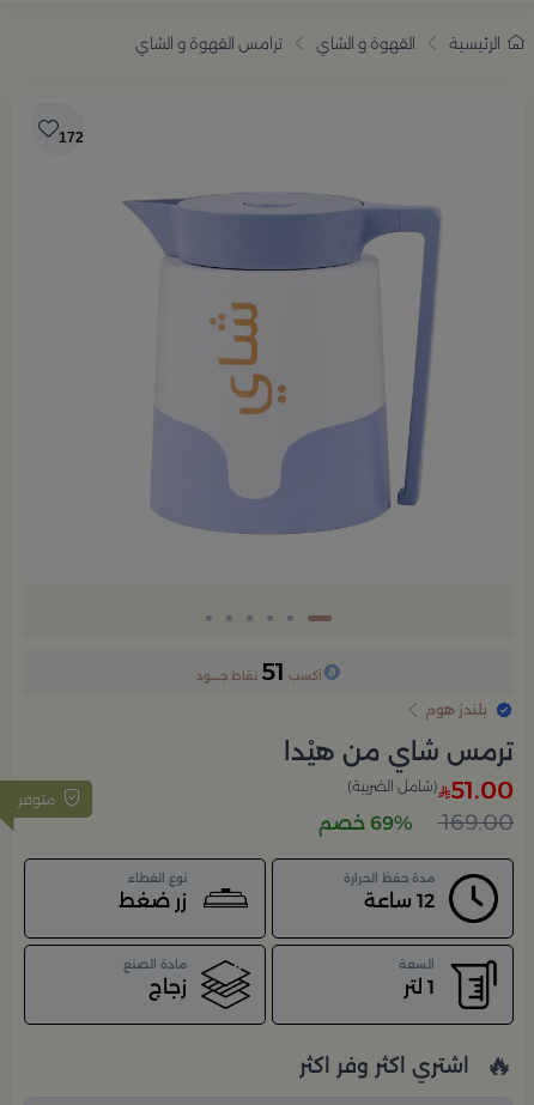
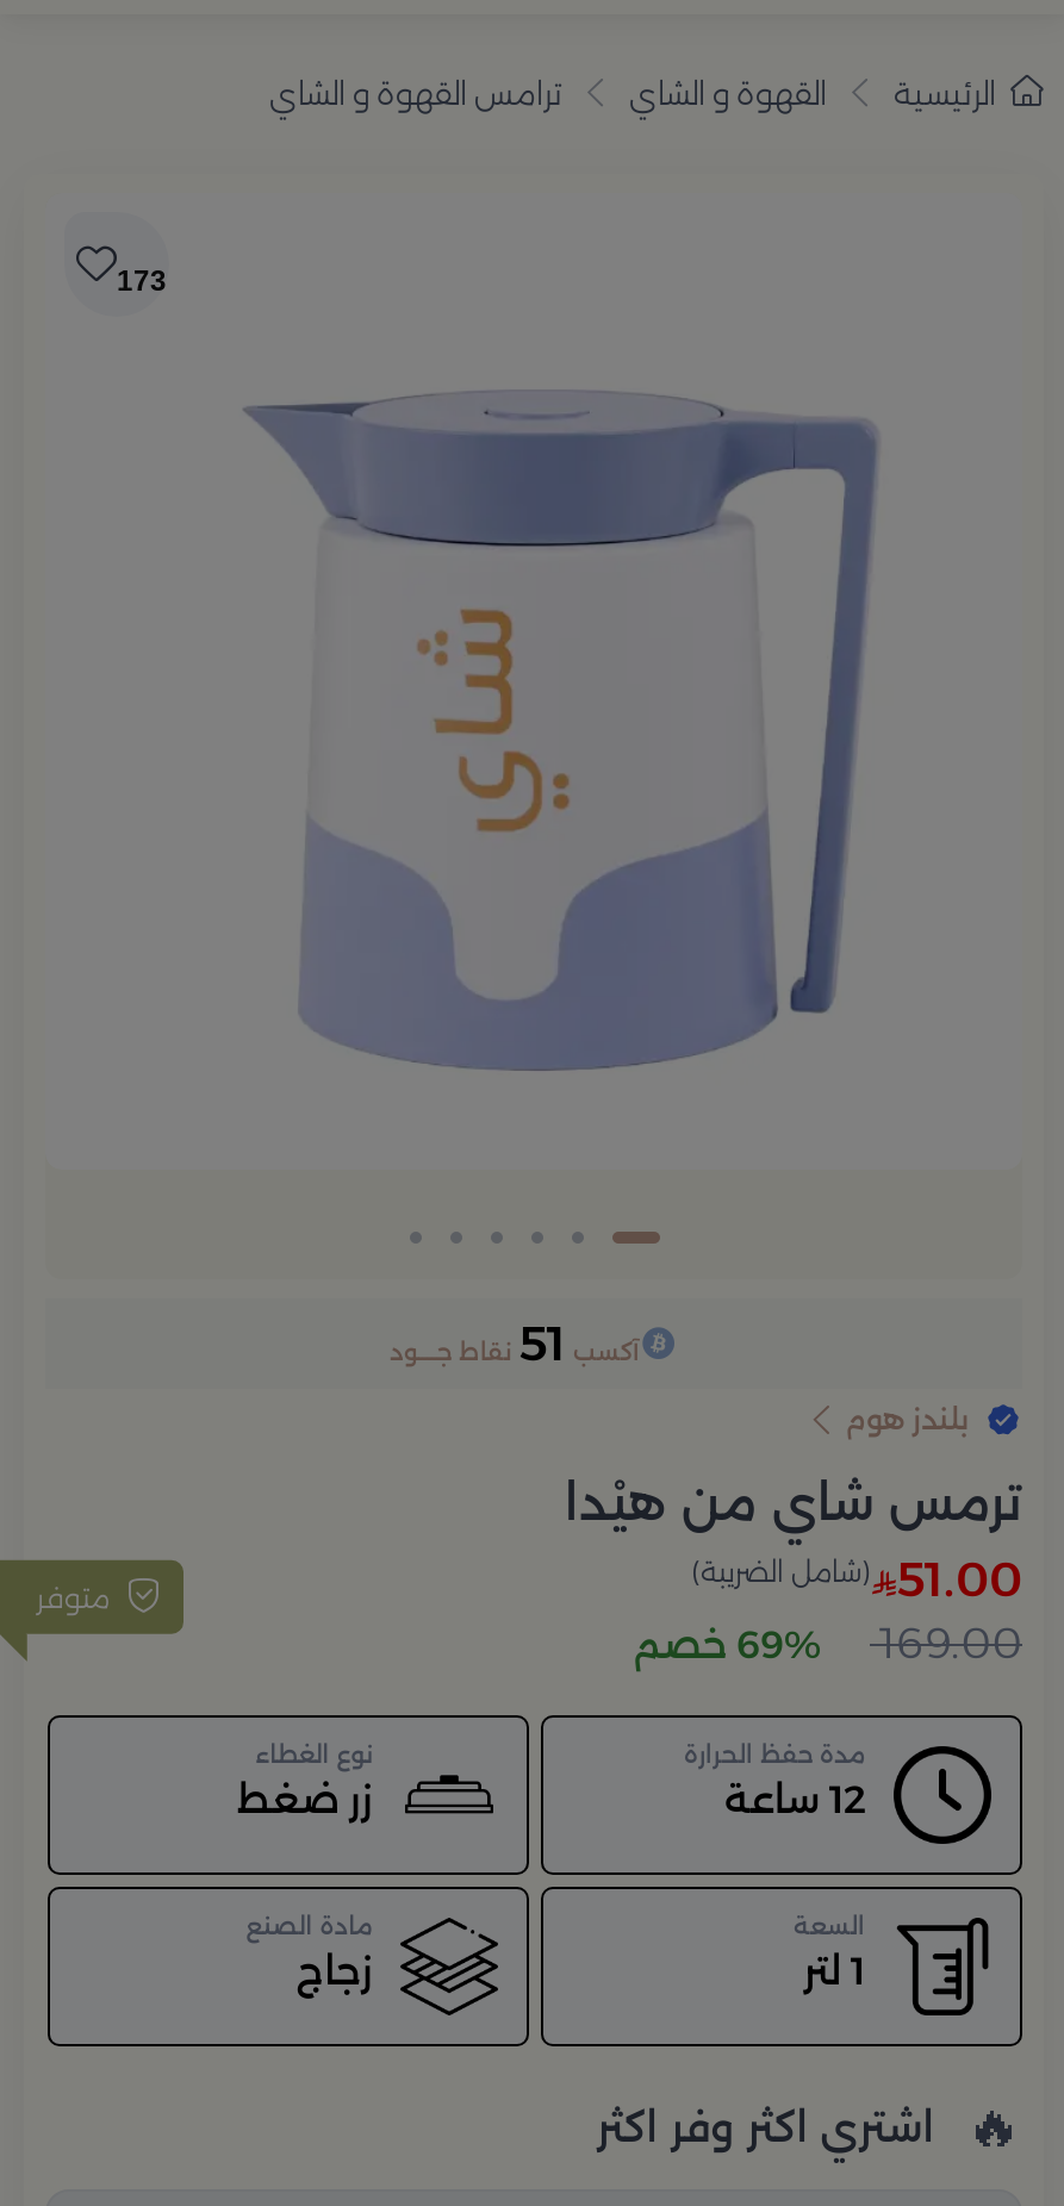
[59,129,84,146] 172 -> [117,264,167,297] 173

